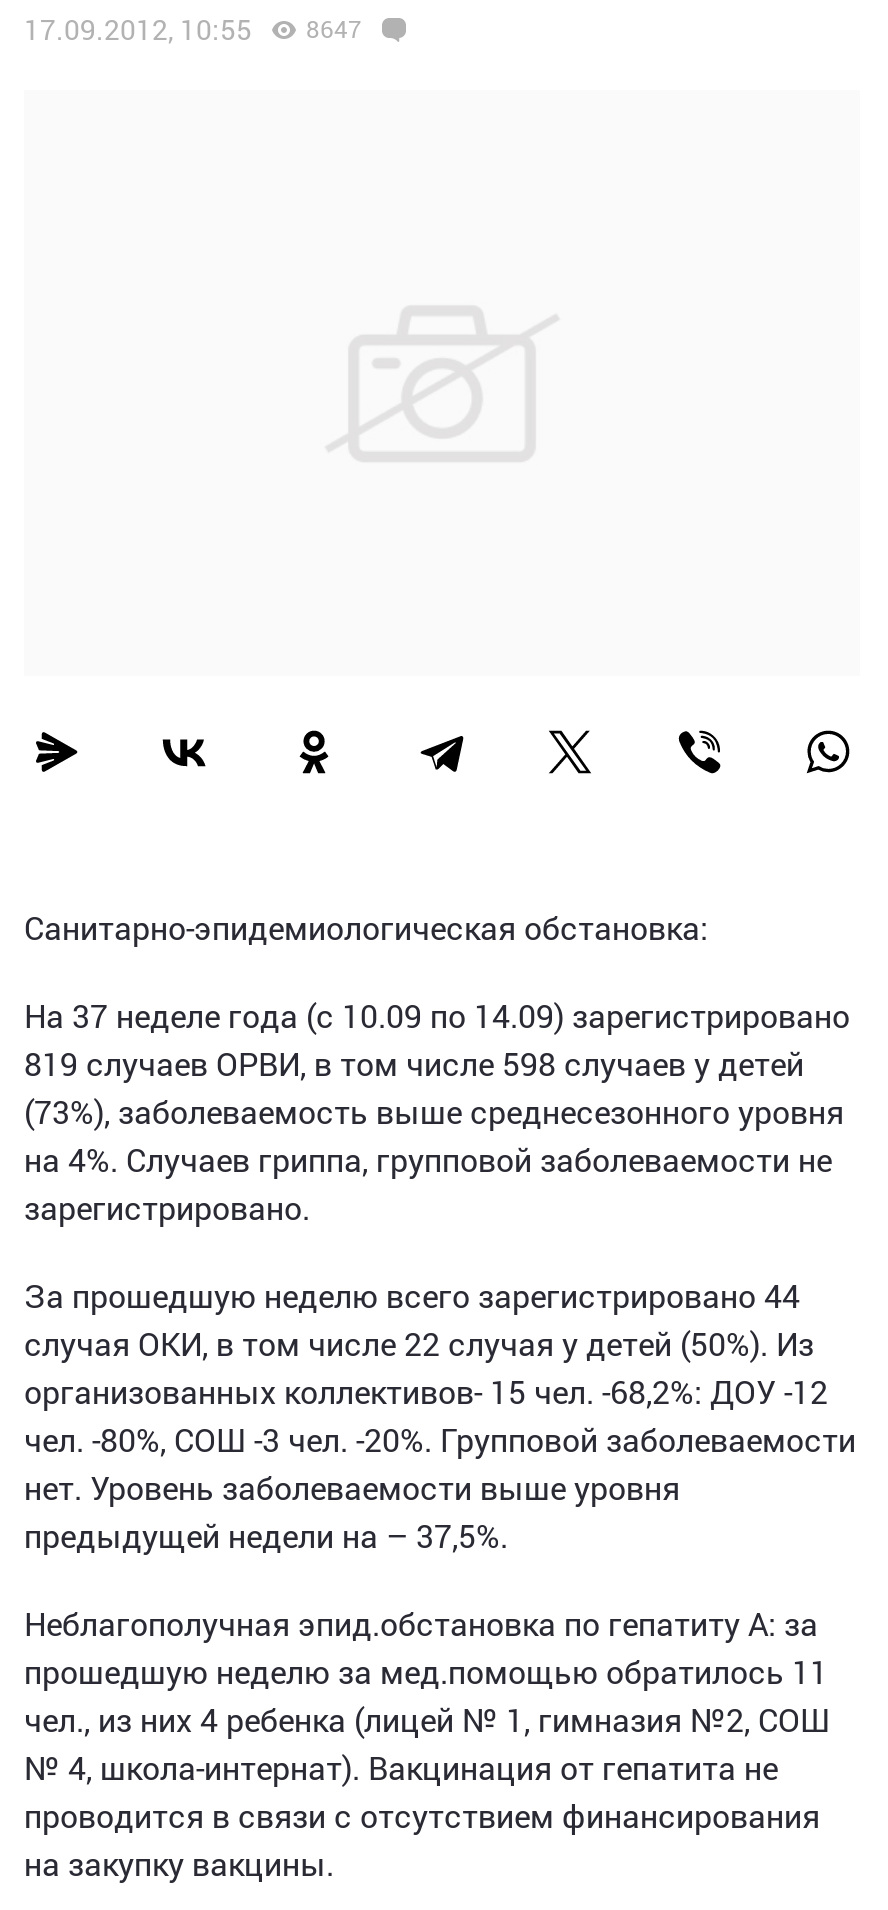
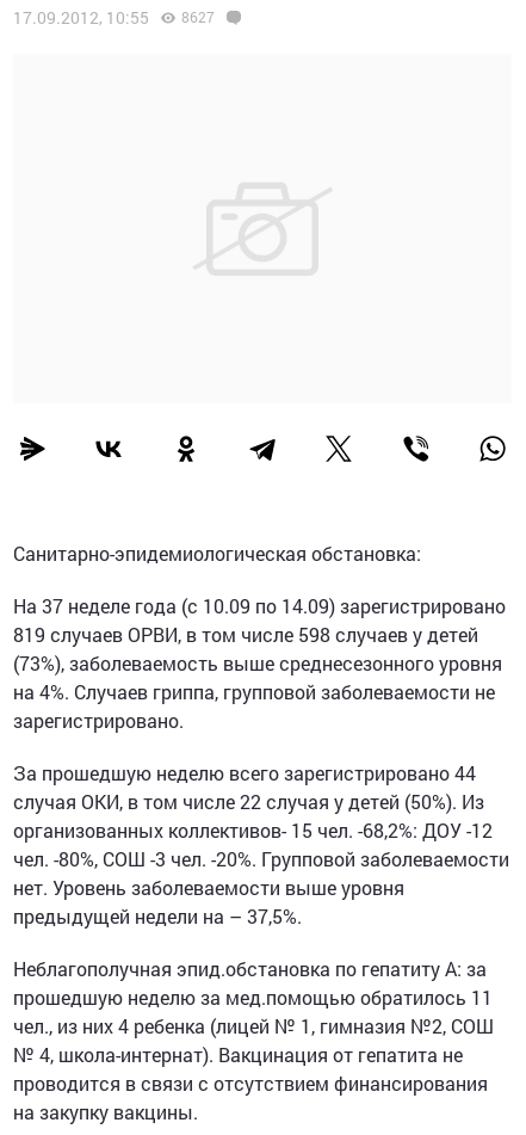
[24,10,362,48] 17.09.2012, 10:55 8647 -> [13,6,215,29] 17.09.2012, 10:55 8627

